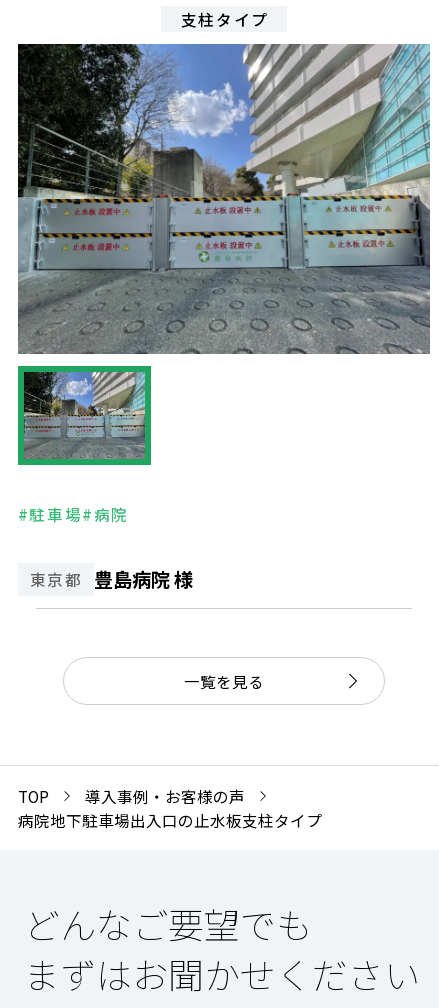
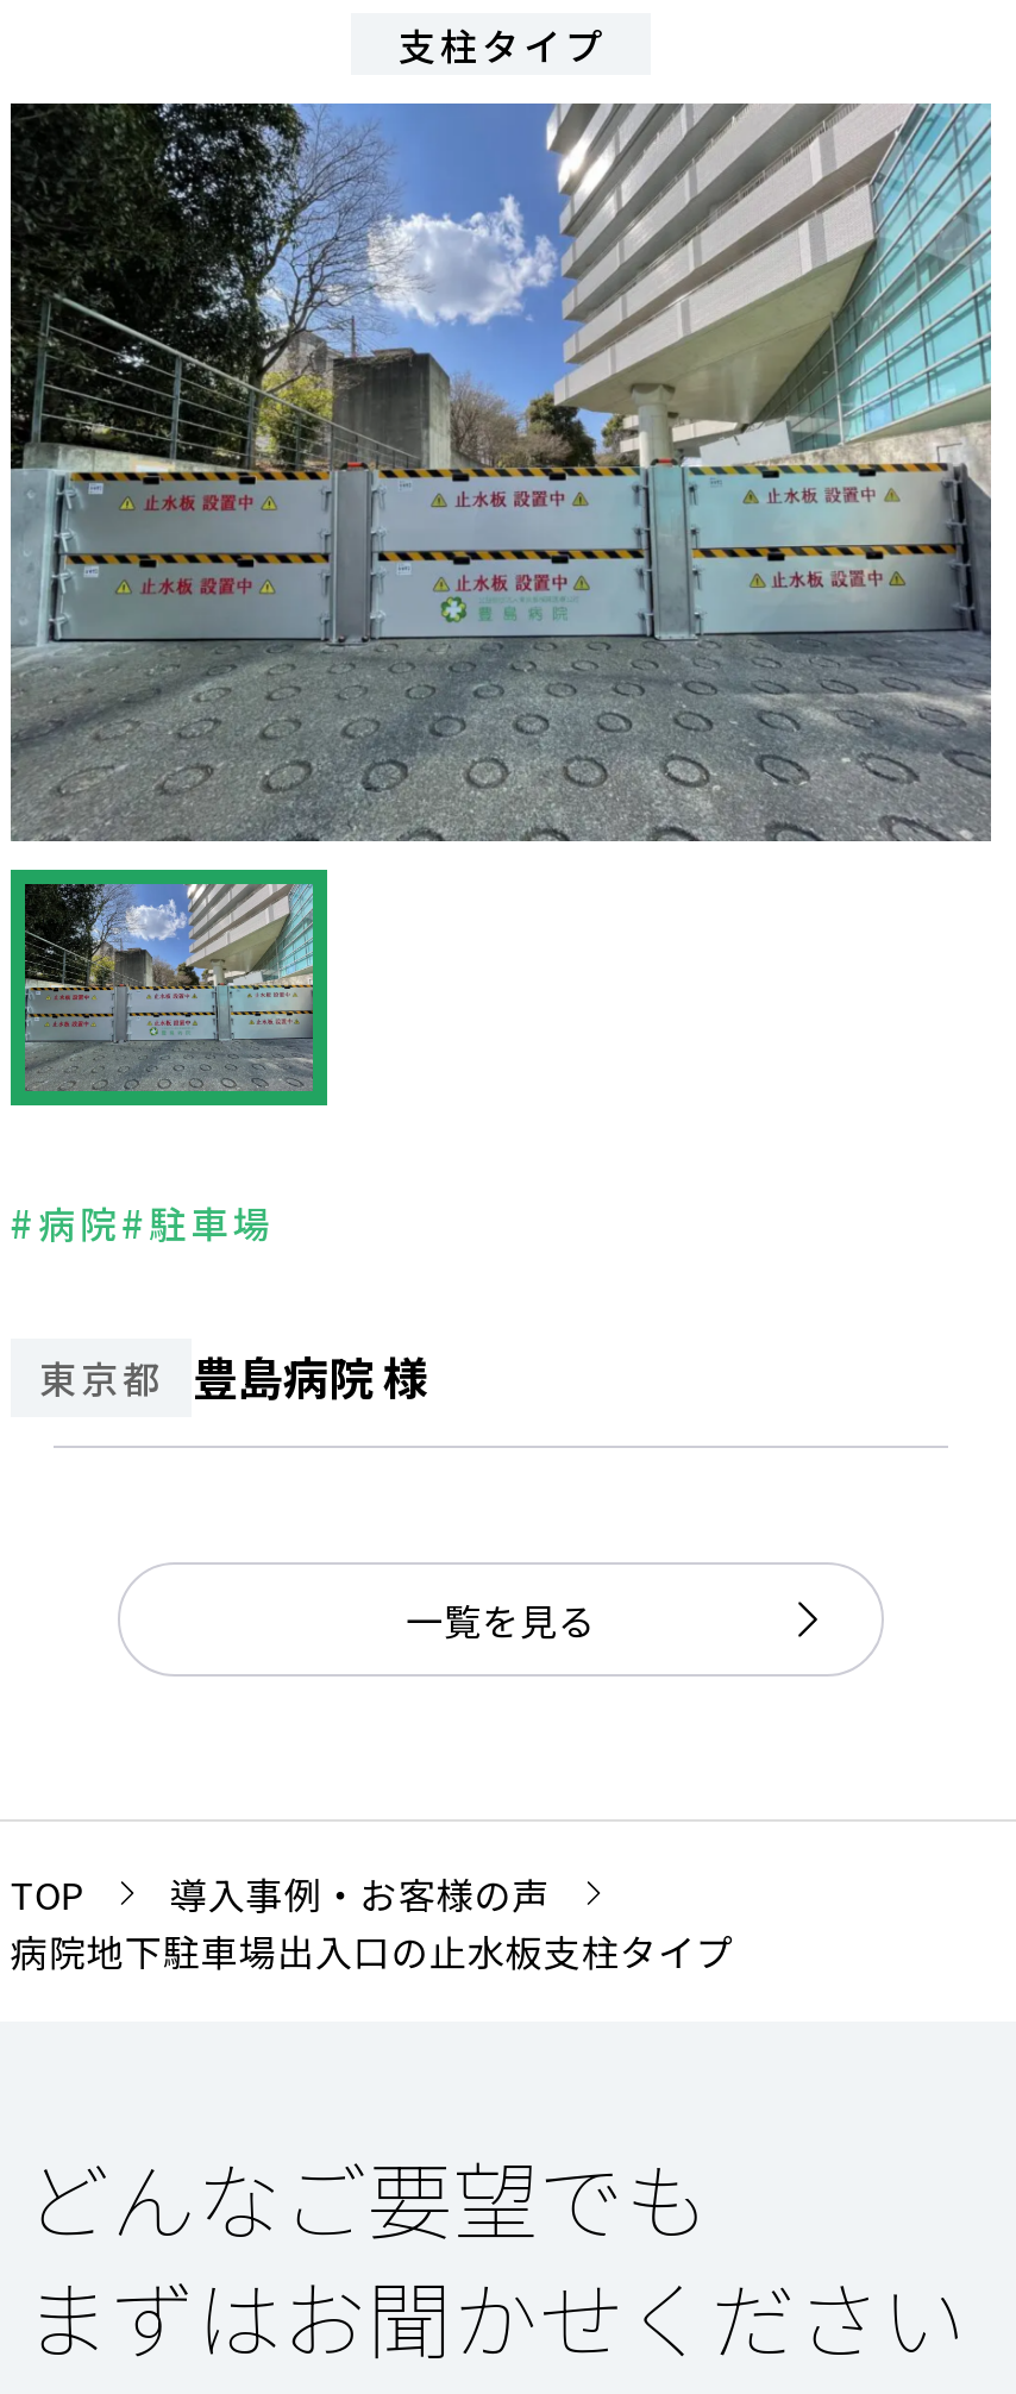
[18,503,129,525] #駐車場#病院 -> [10,1195,274,1248] #病院#駐車場

